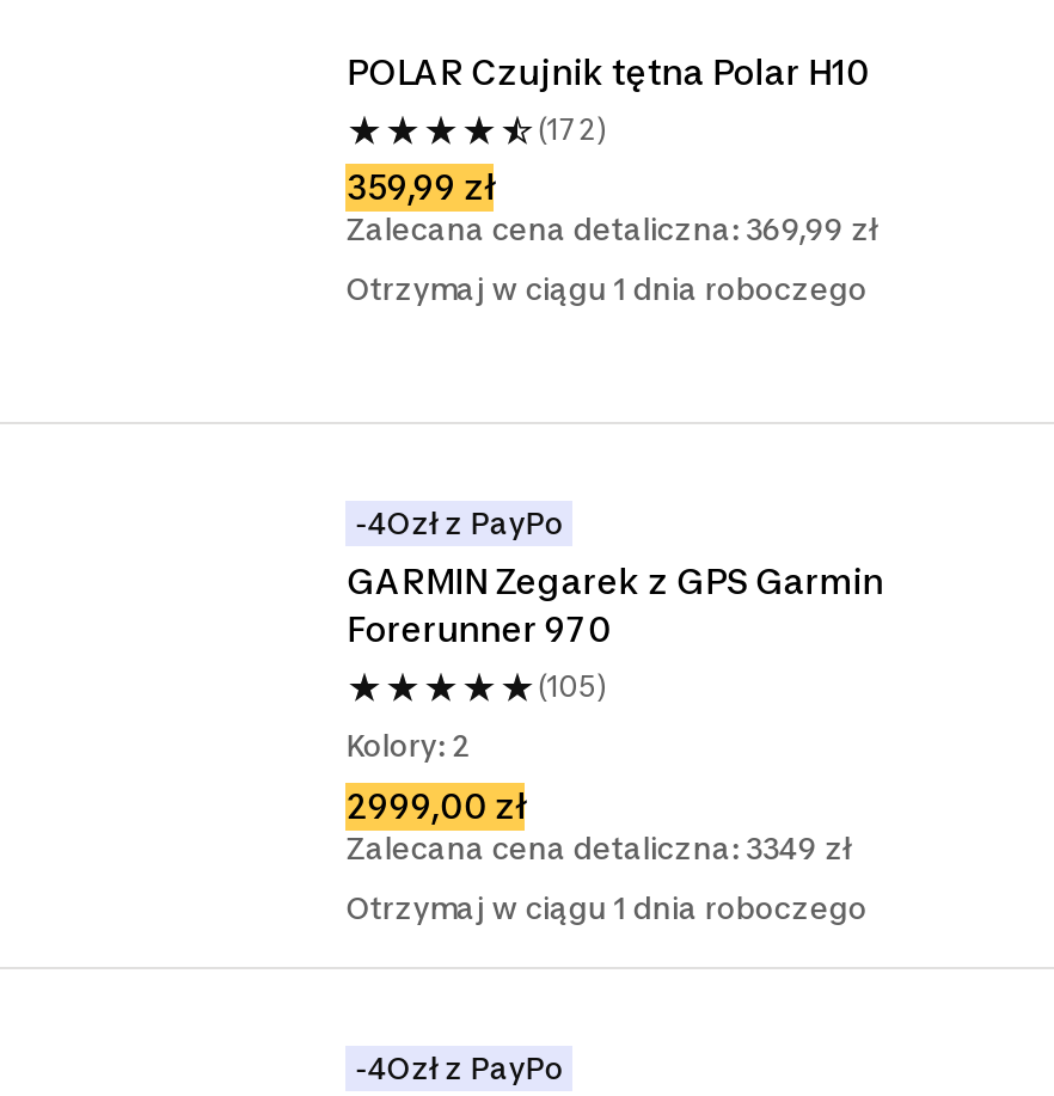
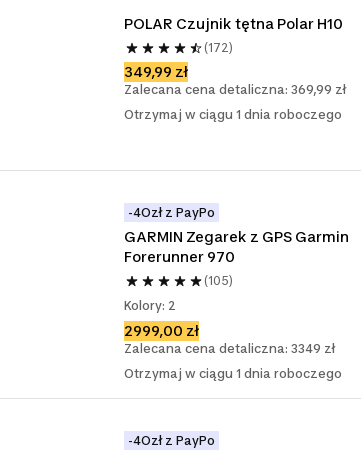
[346,166,494,207] 359,99 zł -> [124,63,188,80] 349,99 zł

